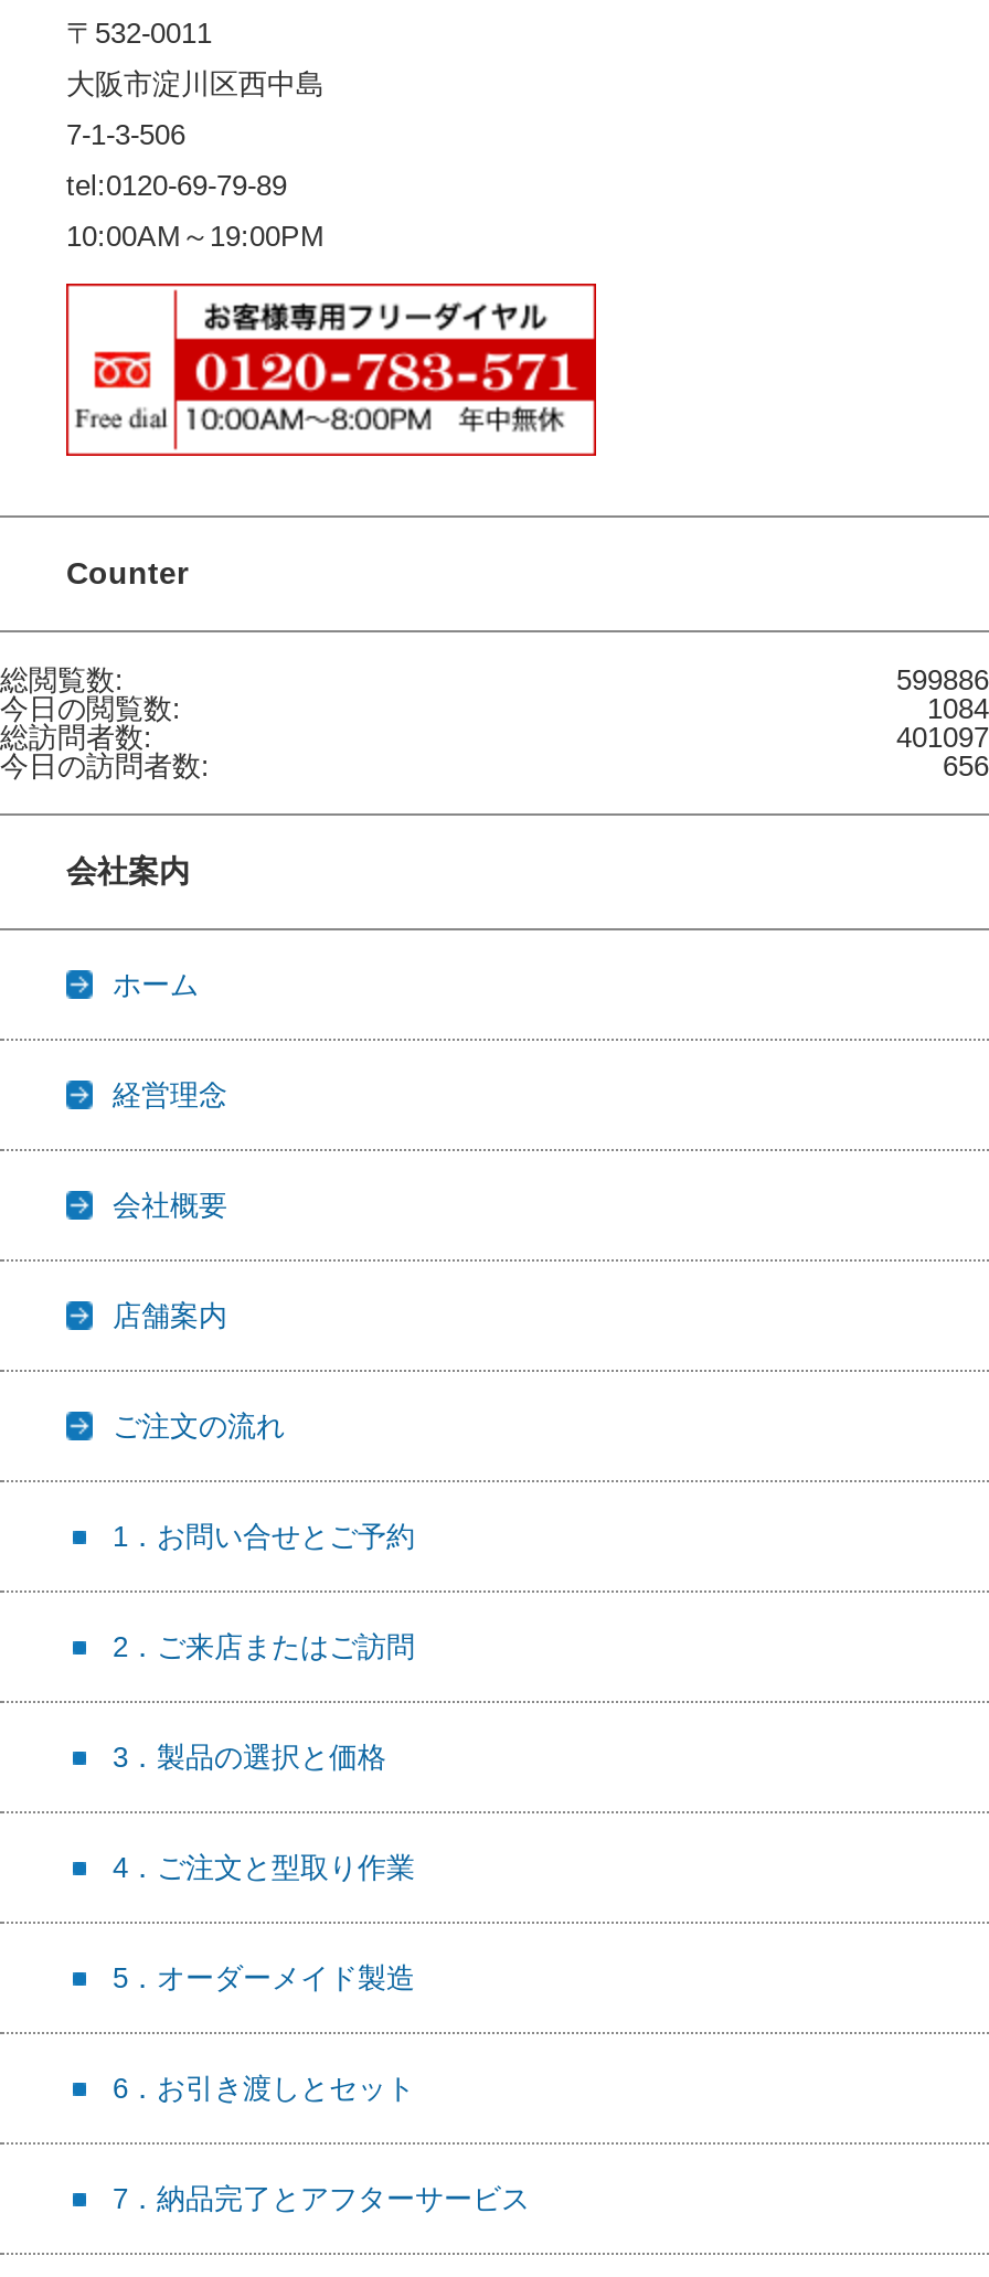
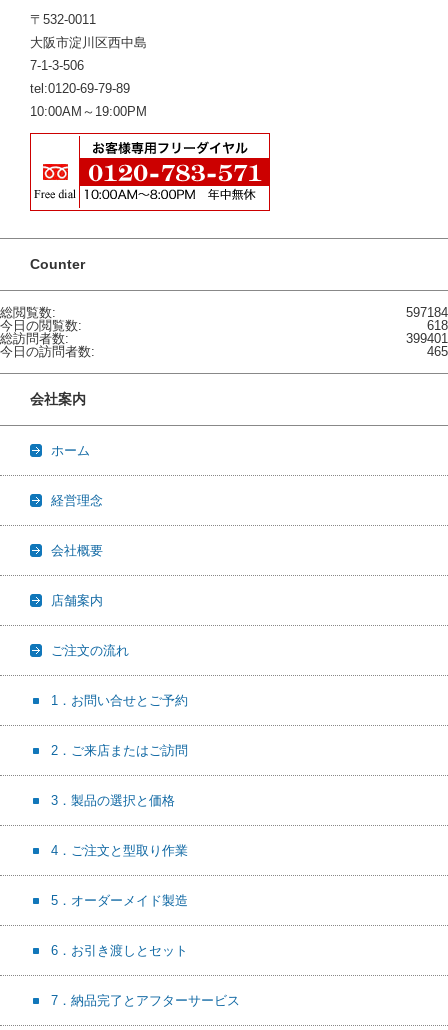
[896,664,989,697] 599886 -> [406,305,448,320] 597184
[927,692,989,725] 1084 -> [427,318,448,333] 618
[896,721,989,754] 401097 -> [406,331,448,346] 399401
[943,750,989,783] 656 -> [427,344,448,359] 465

